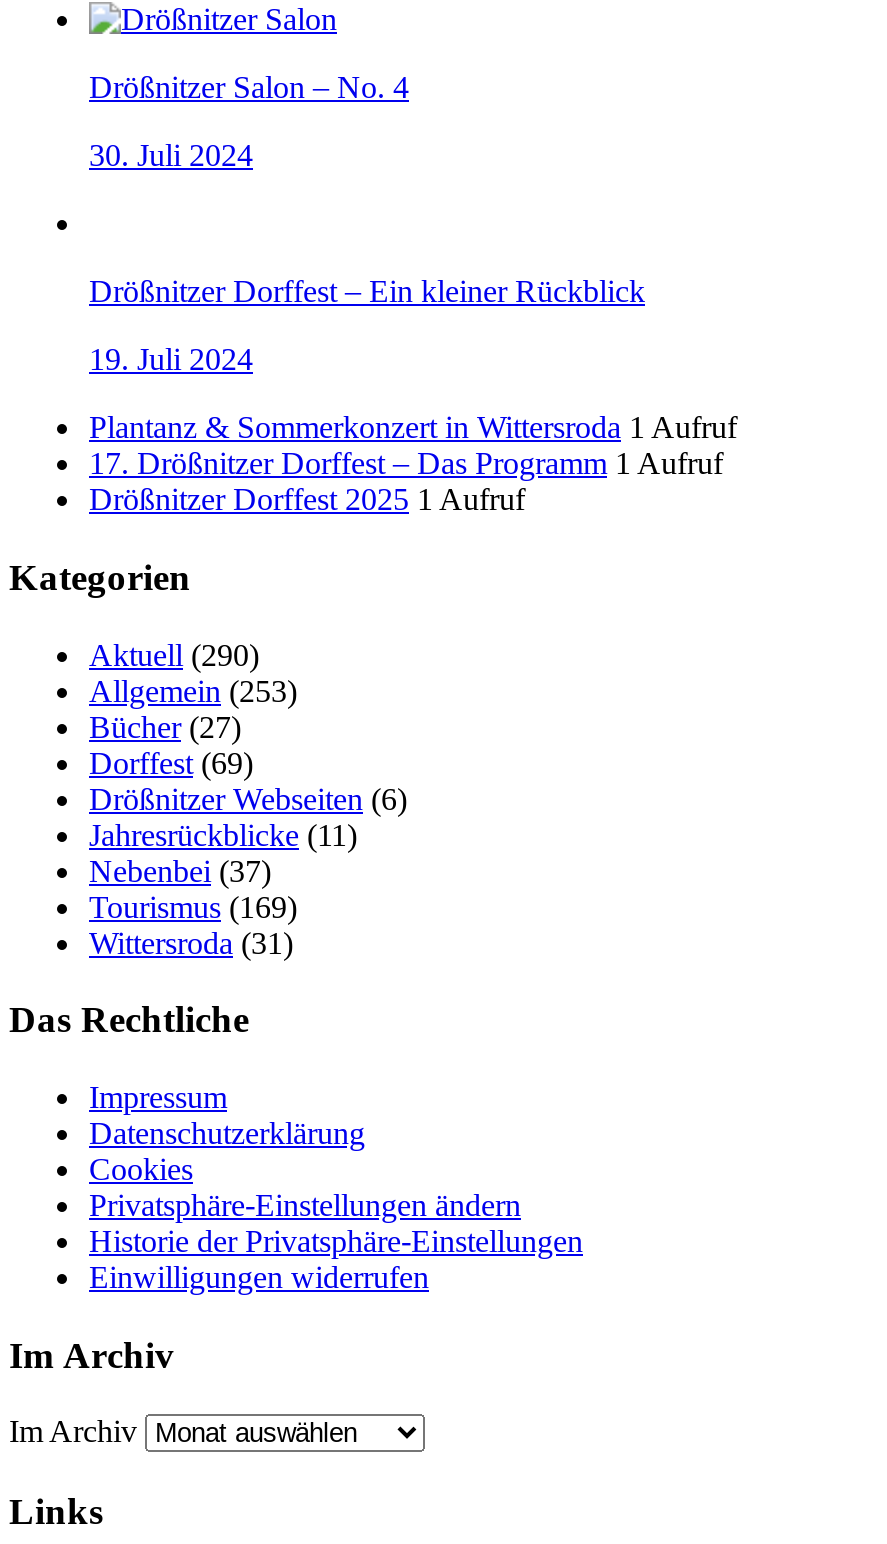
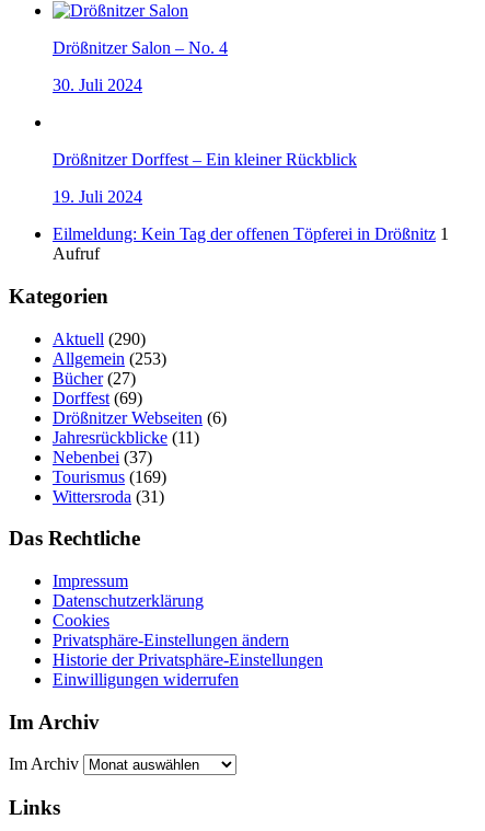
[89,410,737,516] Plantanz & Sommerkonzert in Wittersroda 1 Aufruf | 17. Drößnitzer Dorffest – Das Programm 1 Aufruf | Drößnitzer Dorffest 2025 1 Aufruf -> [53,225,449,263] Eilmeldung: Kein Tag der offenen Töpferei in Drößnitz 1 | Aufruf

